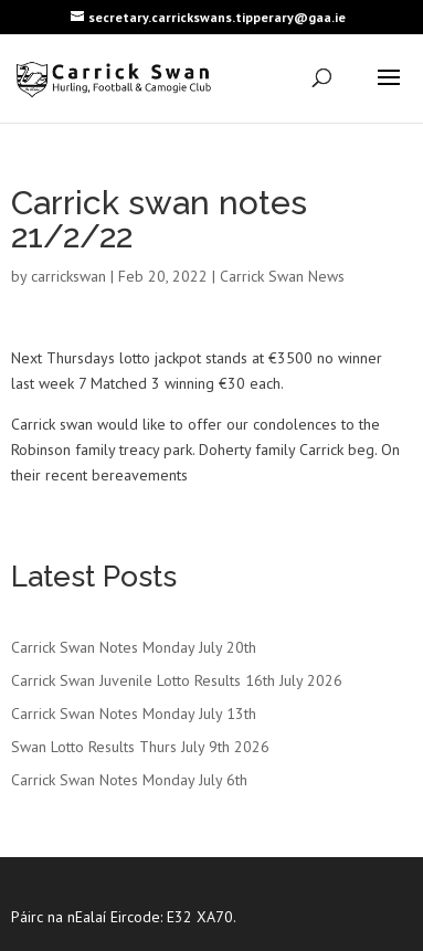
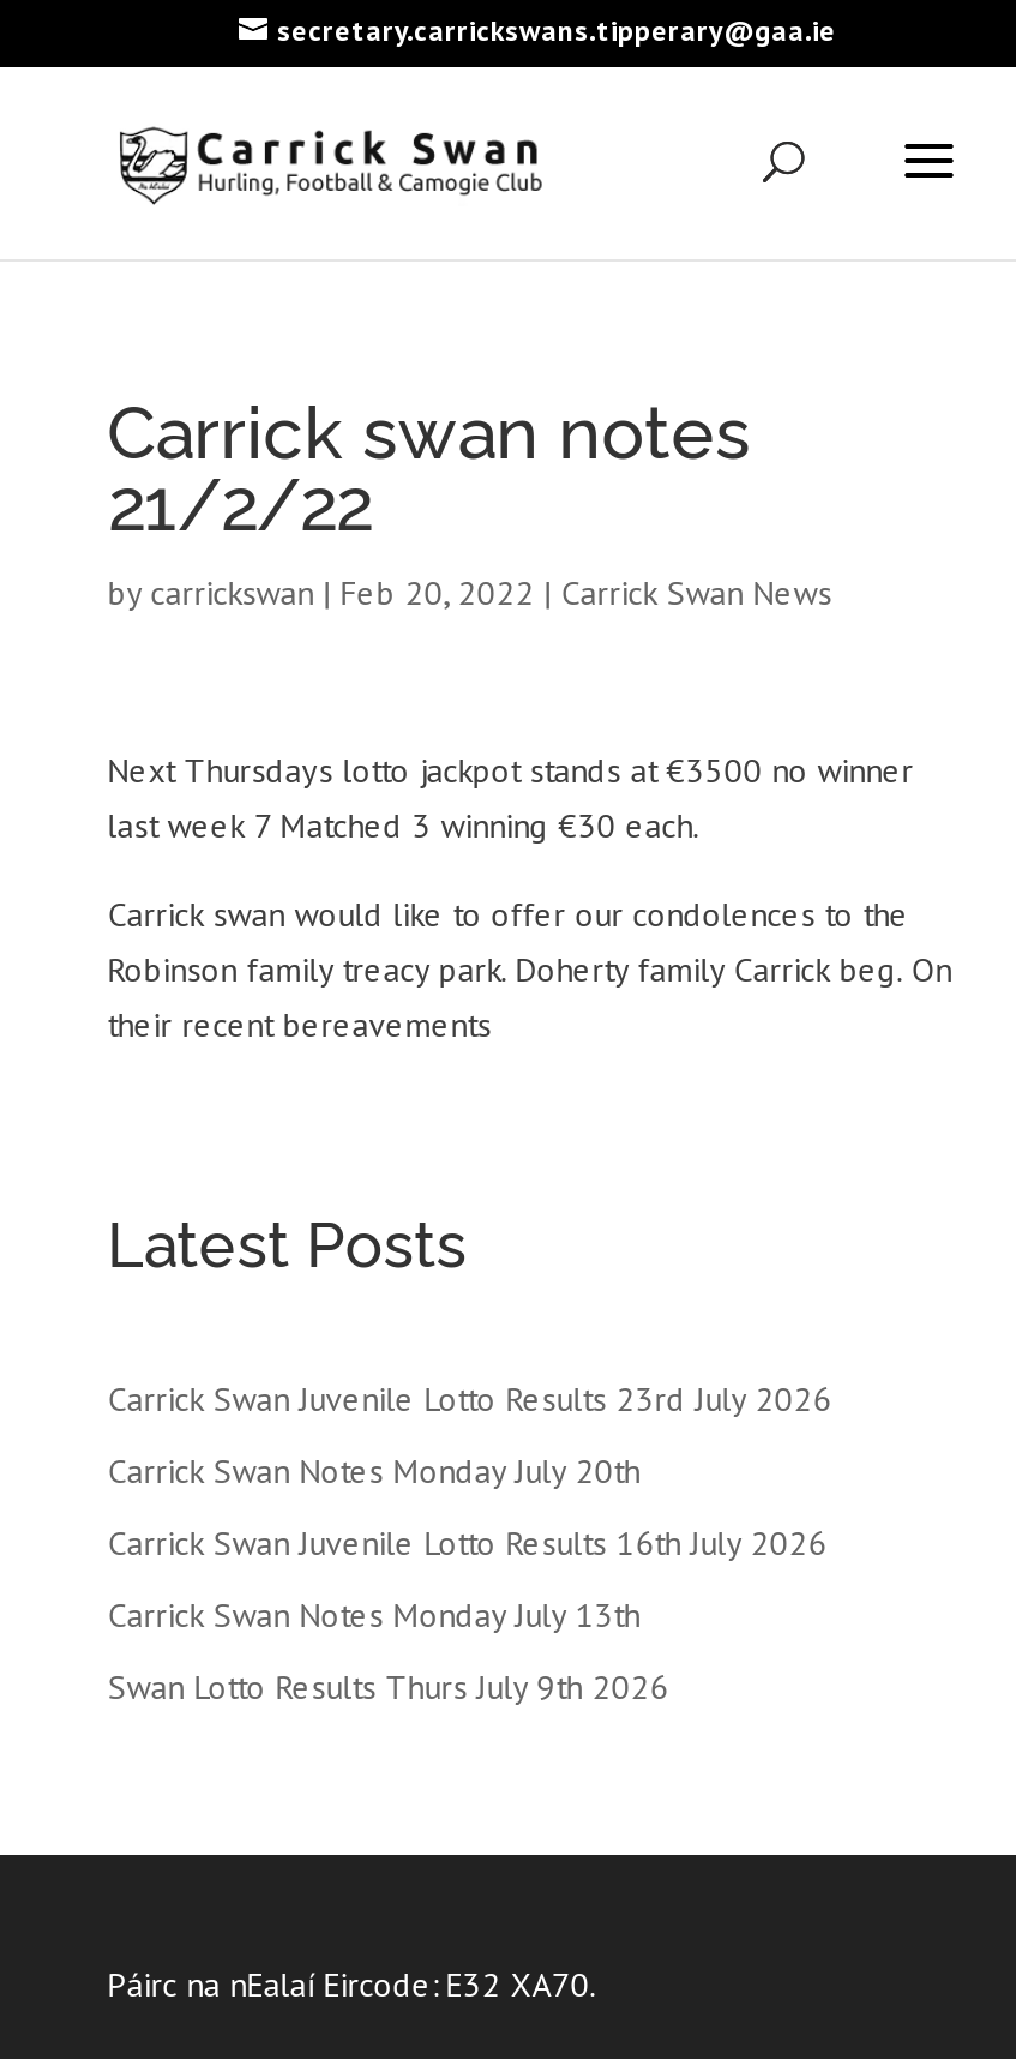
none -> [107,1377,832,1421] Carrick Swan Juvenile Lotto Results 23rd July 2026
moved [11,637,342,757] -> [107,1449,827,1709]: Carrick Swan Notes Monday July 20th | Carrick Swan Juvenile Lotto Results 16th July 2026 | Carrick Swan Notes Monday July 13th | Swan Lotto Results Thurs July 9th 2026
[11,770,247,790] Carrick Swan Notes Monday July 6th -> none

